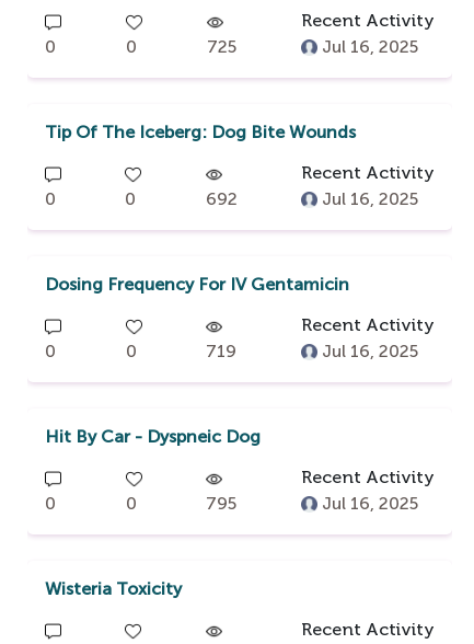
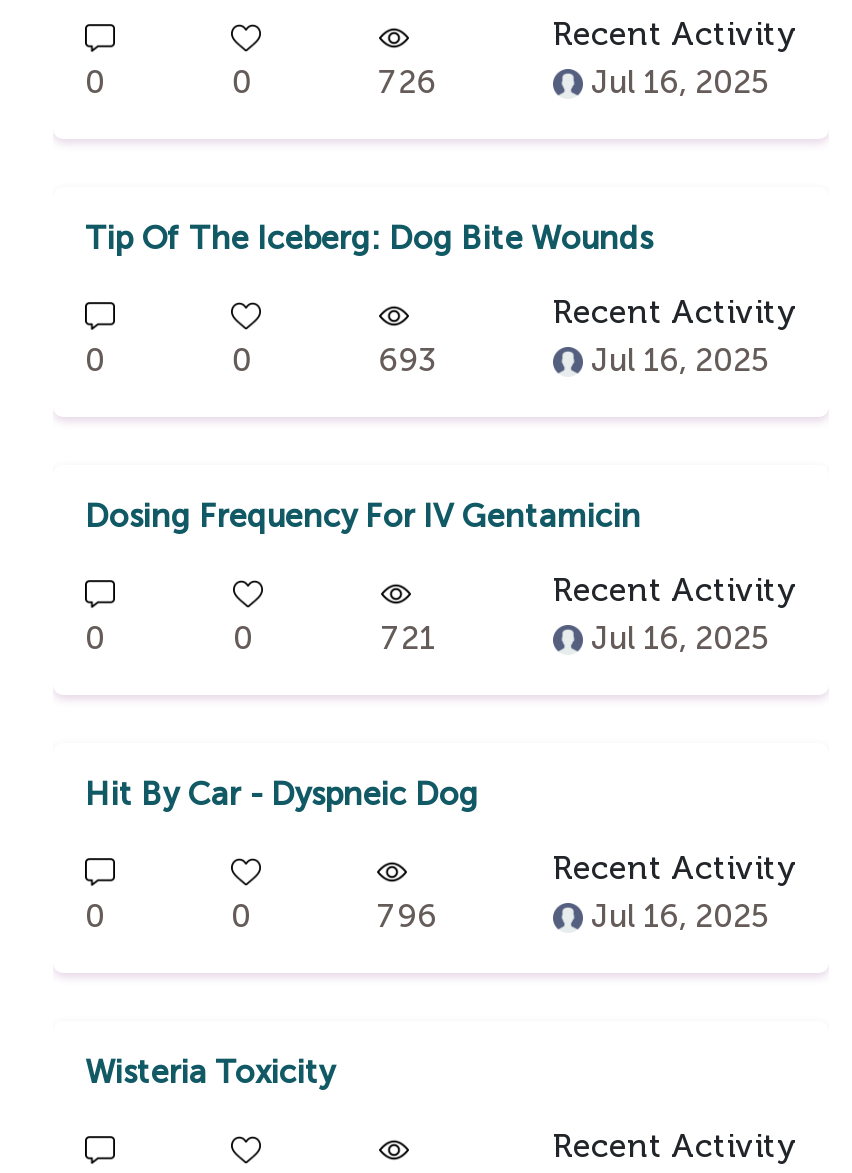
[207,36,236,57] 725 -> [378,63,436,101] 726
[205,188,237,209] 692 -> [378,341,436,379] 693
[206,341,237,361] 719 -> [381,619,435,657] 721
[206,493,237,514] 795 -> [377,897,437,935] 796

